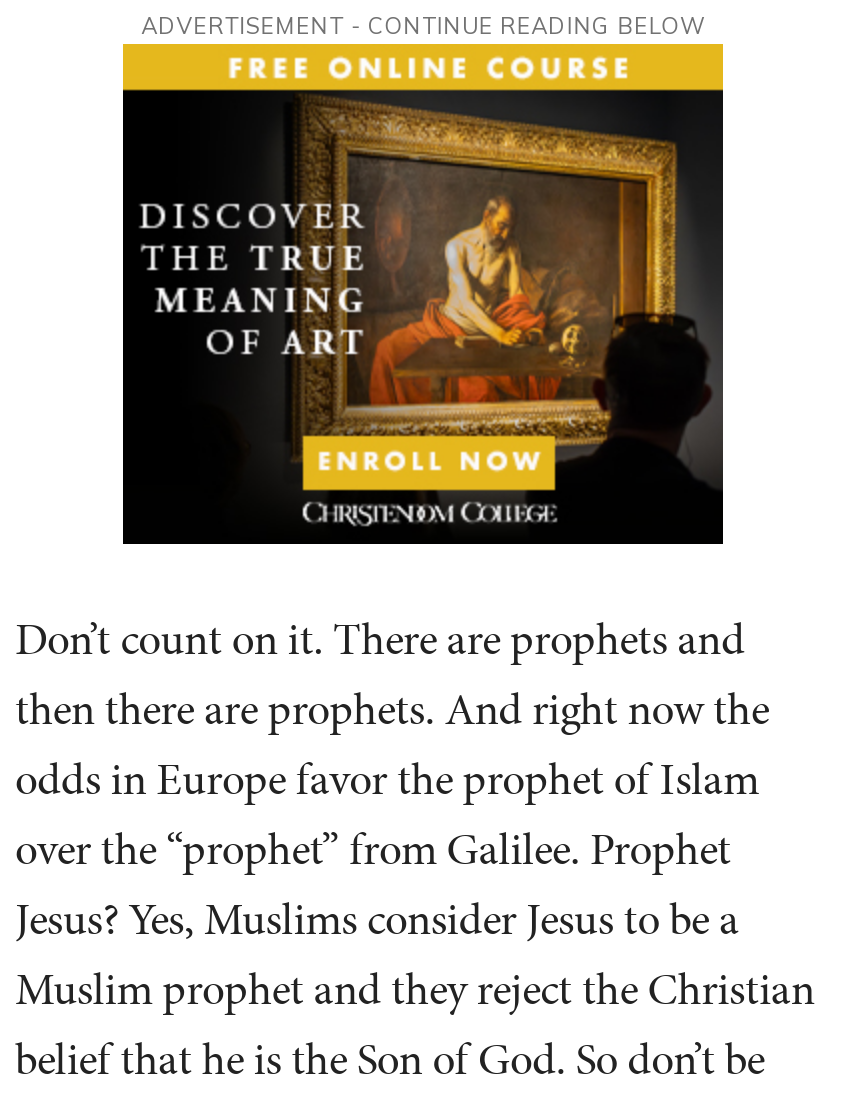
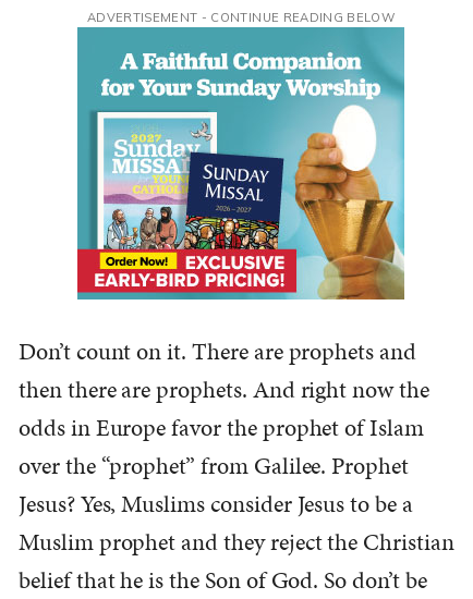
[121,42,725,546] [image] -> [76,26,405,301] [image]

